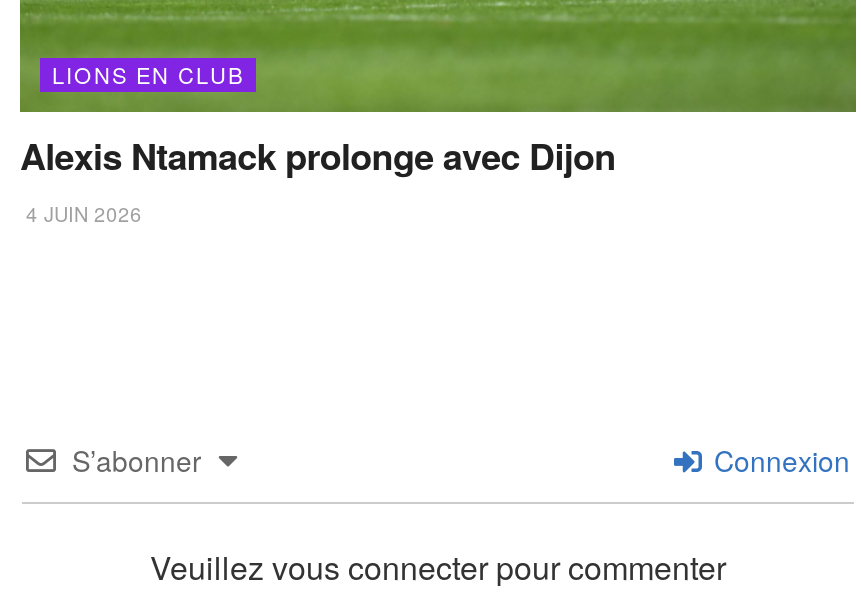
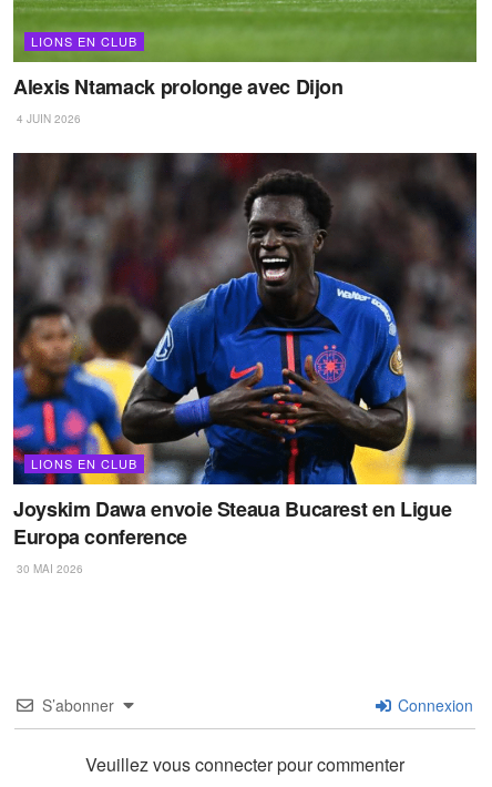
none -> [12,152,478,576] [image] | LIONS EN CLUB | Joyskim Dawa envoie Steaua Bucarest en Ligue | Europa conference | 30 MAI 2026

